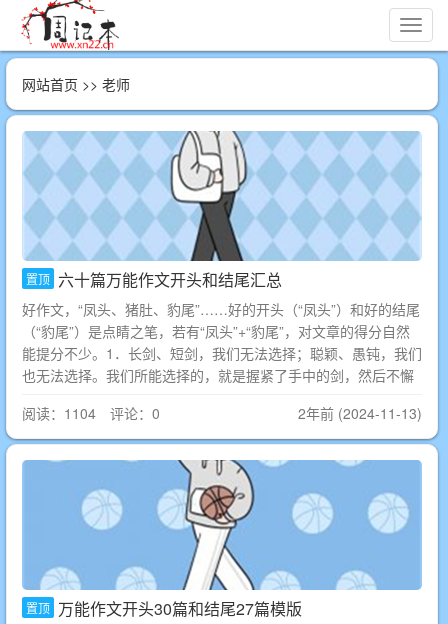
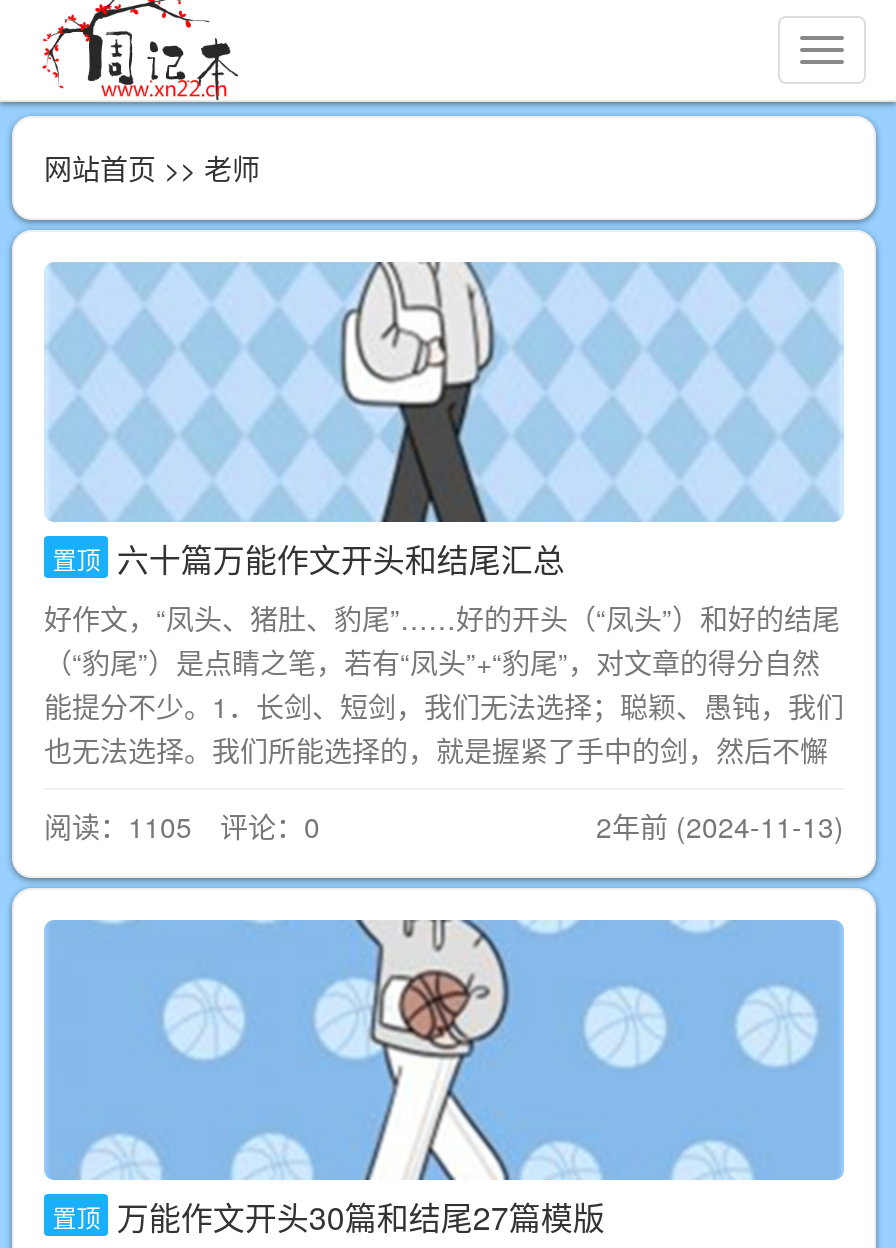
[22,403,160,423] 阅读：1104 评论：0 -> [44,806,320,846] 阅读：1105 评论：0

